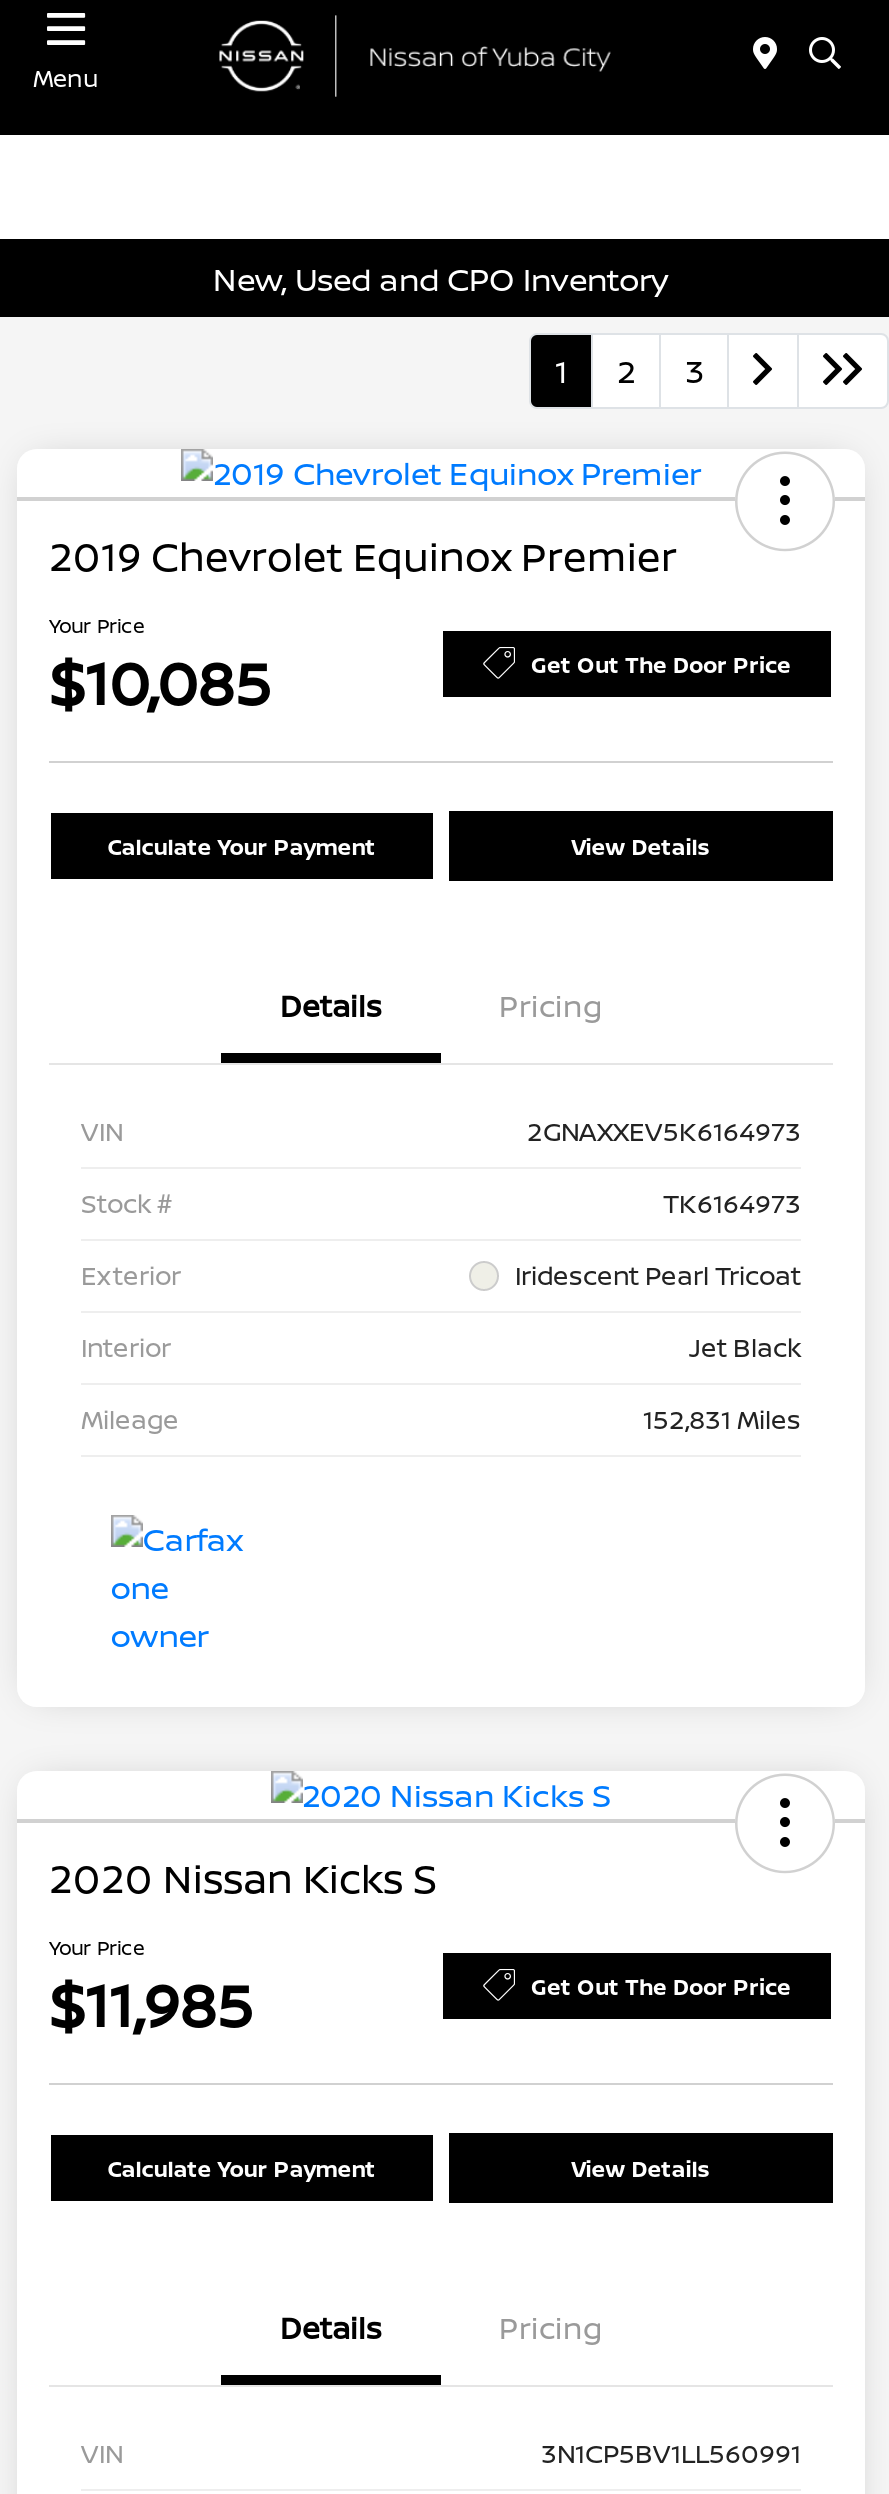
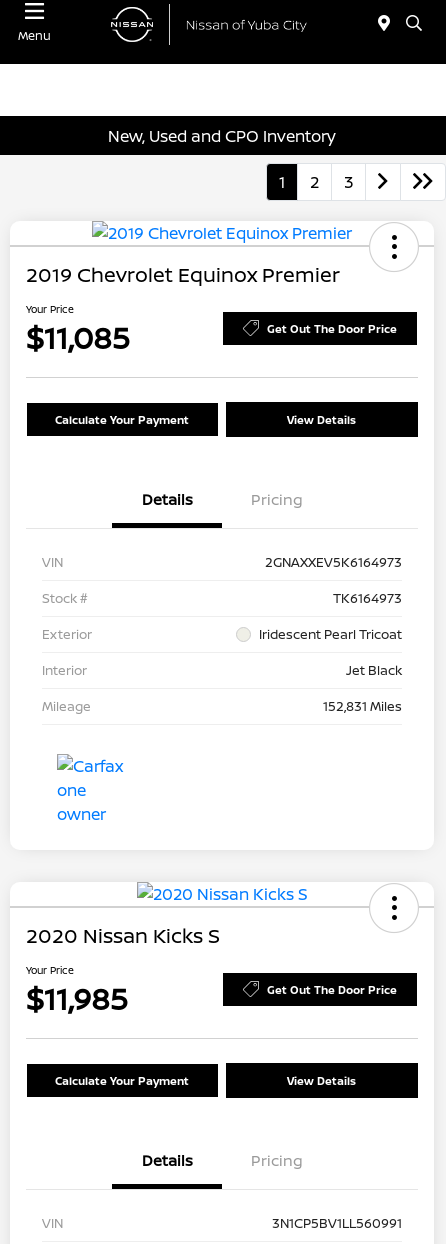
[49,641,271,723] $10,085 -> [26,317,130,358] $11,085

